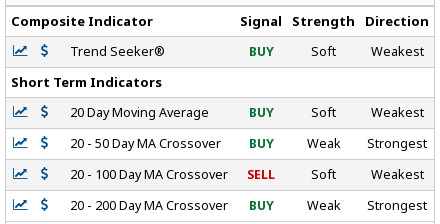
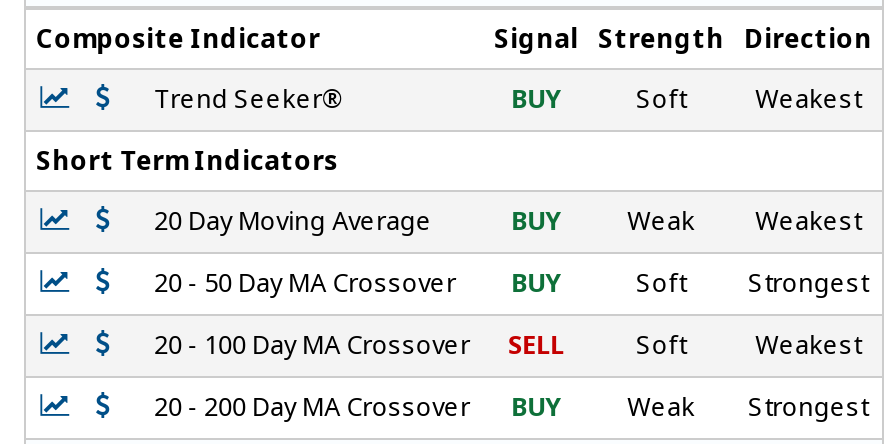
[311,104,336,121] Soft -> [627,205,695,239] Weak
[307,135,341,152] Weak -> [636,267,686,301] Soft

